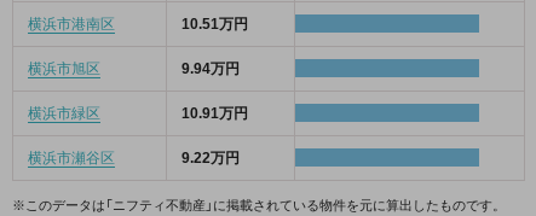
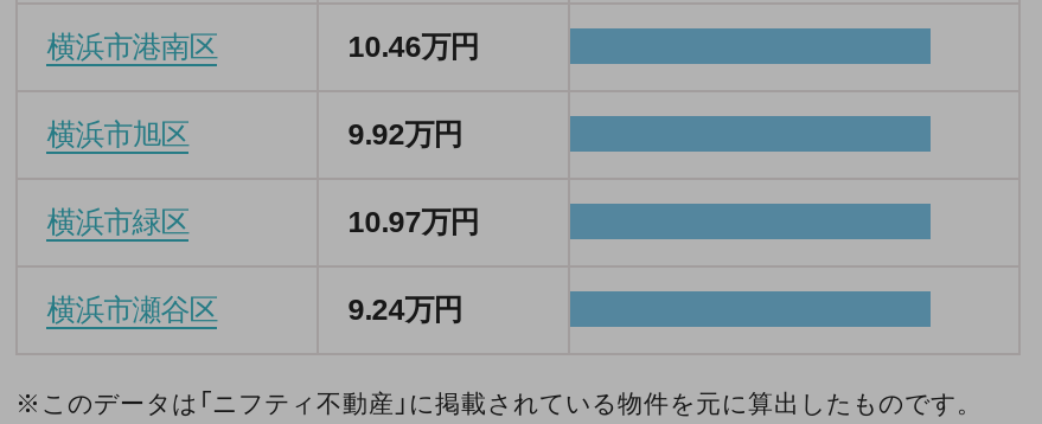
[182,16,248,33] 10.51万円 -> [348,32,478,65] 10.46万円
[182,61,240,78] 9.94万円 -> [348,119,462,153] 9.92万円
[182,105,248,122] 10.91万円 -> [348,207,478,240] 10.97万円
[182,150,240,167] 9.22万円 -> [348,295,462,328] 9.24万円

